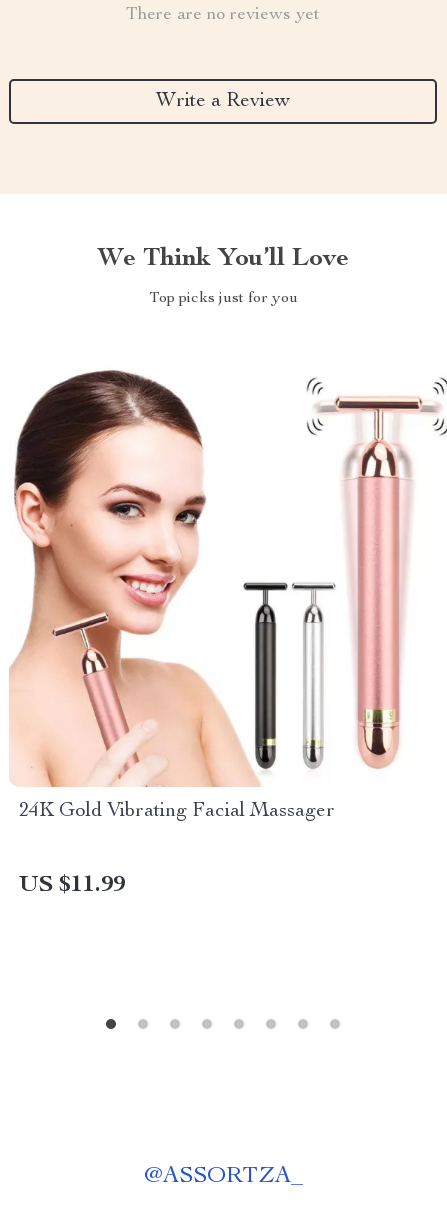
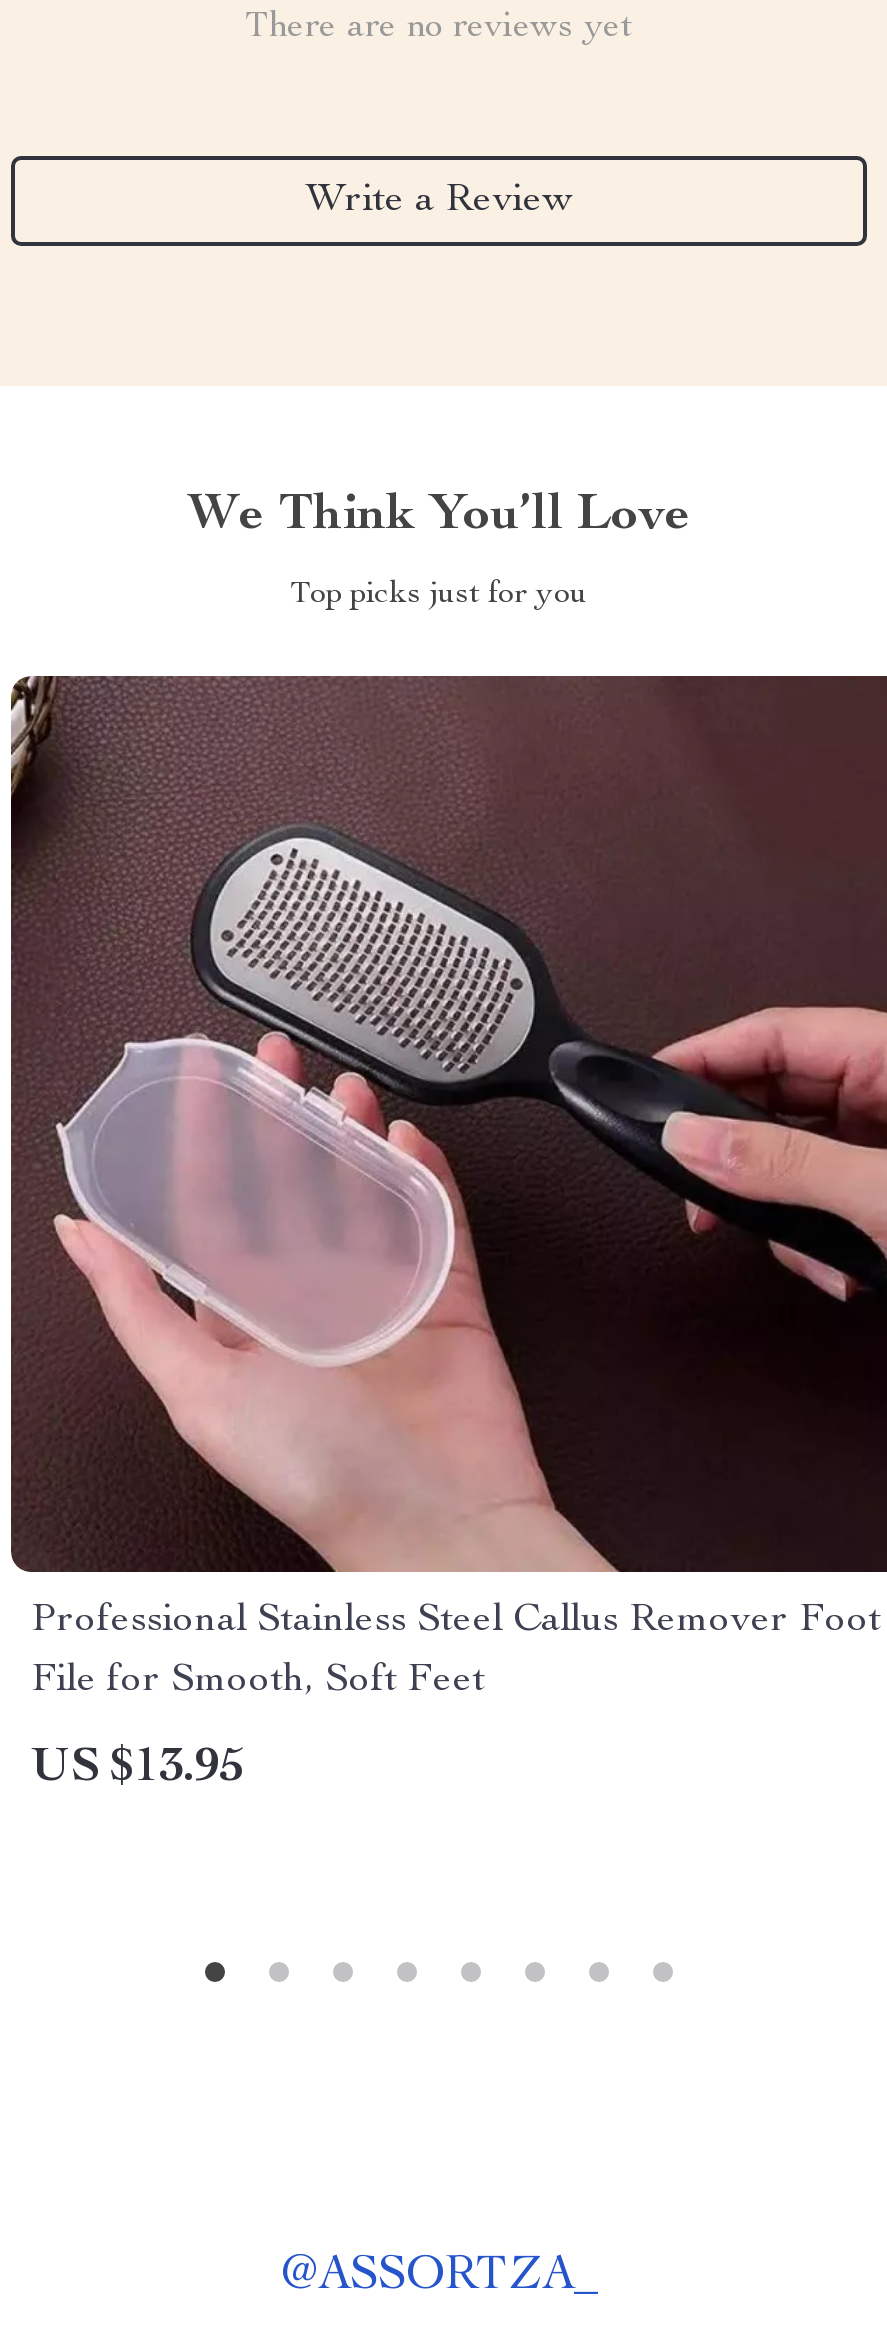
[9,369,444,898] [image] | 24K Gold Vibrating Facial Massager | US $11.99 -> [9,674,881,1794] [image] | Professional Stainless Steel Callus Remover Foot | File for Smooth, Soft Feet | US $13.95

